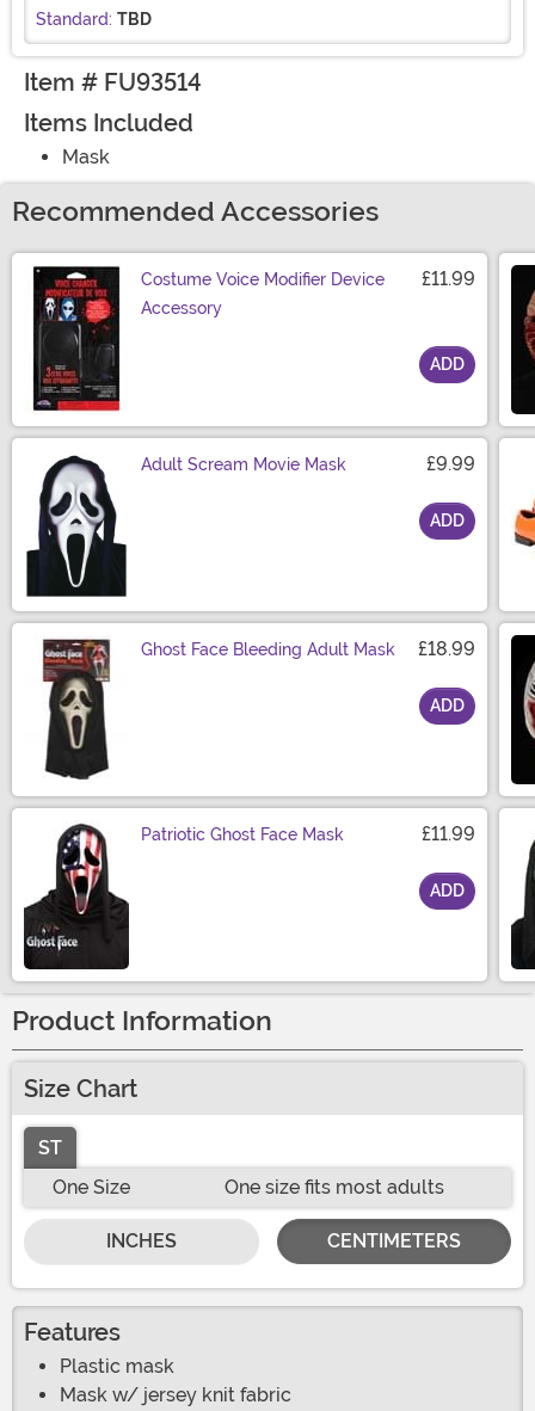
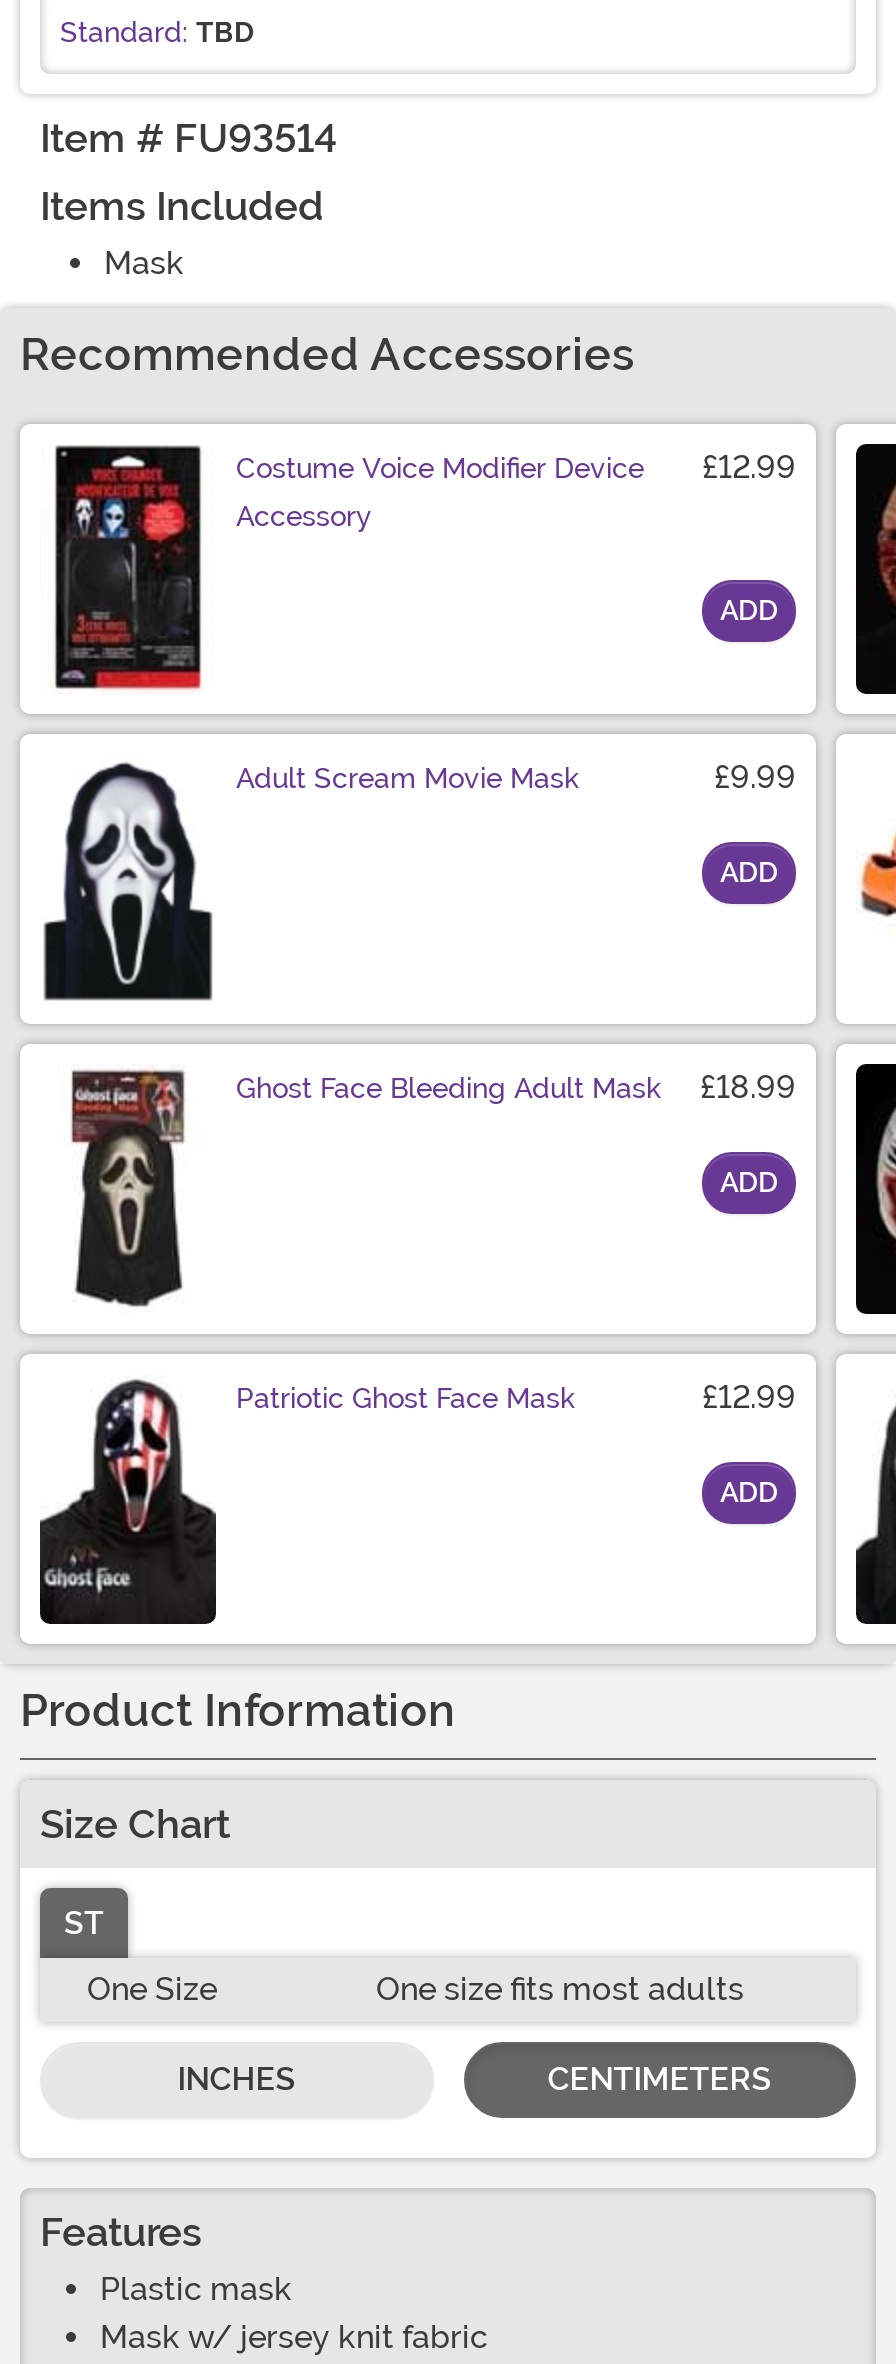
[141,268,475,290] Costume Voice Modifier Device £11.99 -> [236,449,796,487] Costume Voice Modifier Device £12.99
[422,823,475,846] £11.99 -> [702,1379,796,1417] £12.99

